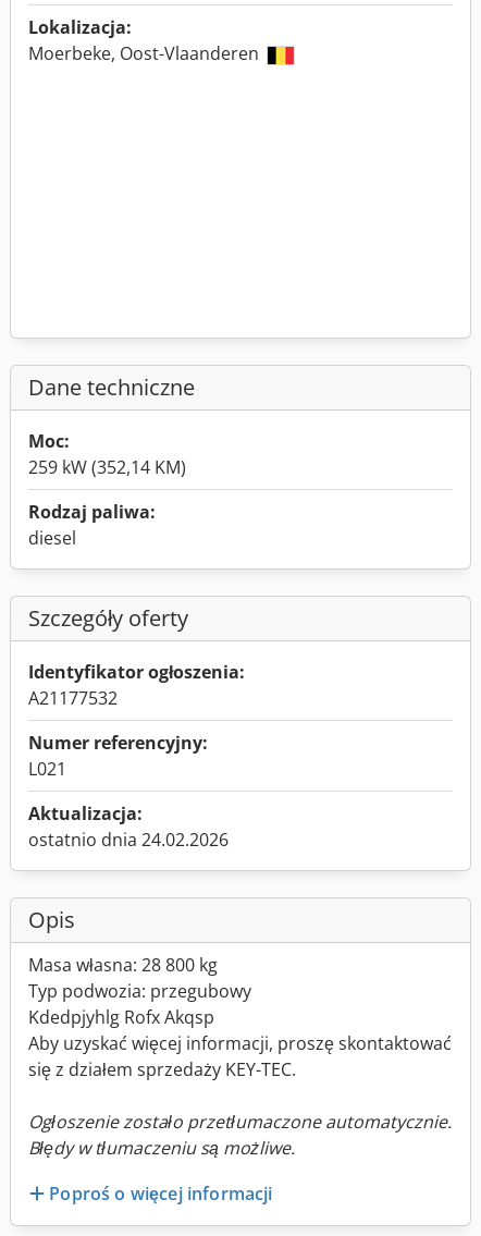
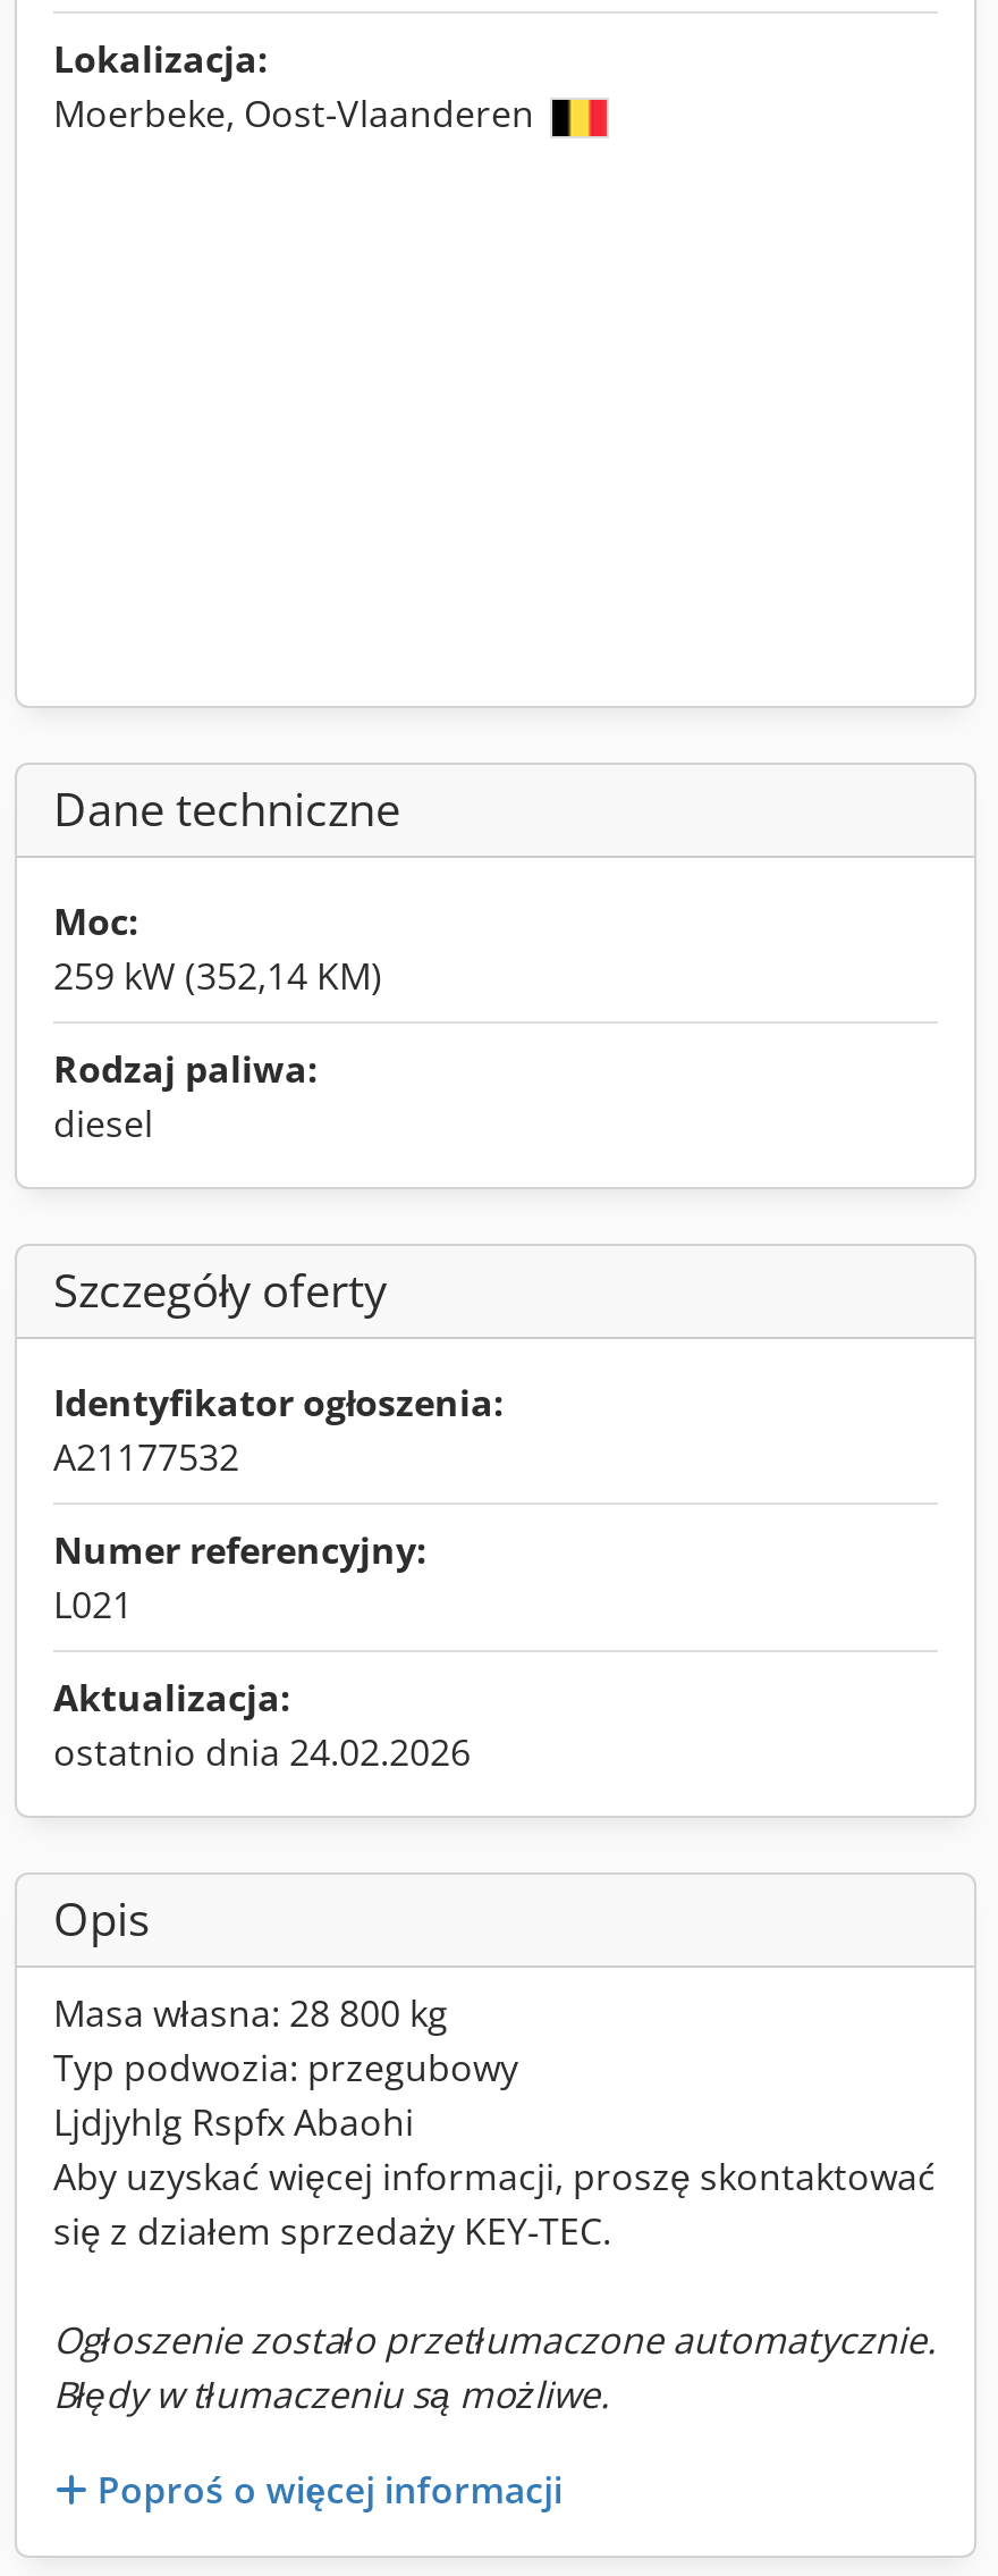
[28,1005,214,1029] Kdedpjyhlg Rofx Akqsp -> [53,2097,414,2147] Ljdjyhlg Rspfx Abaohi

